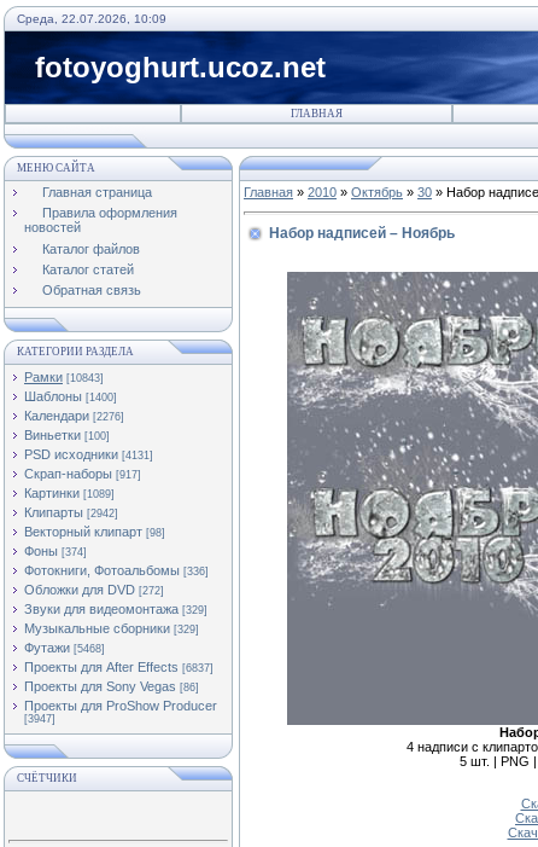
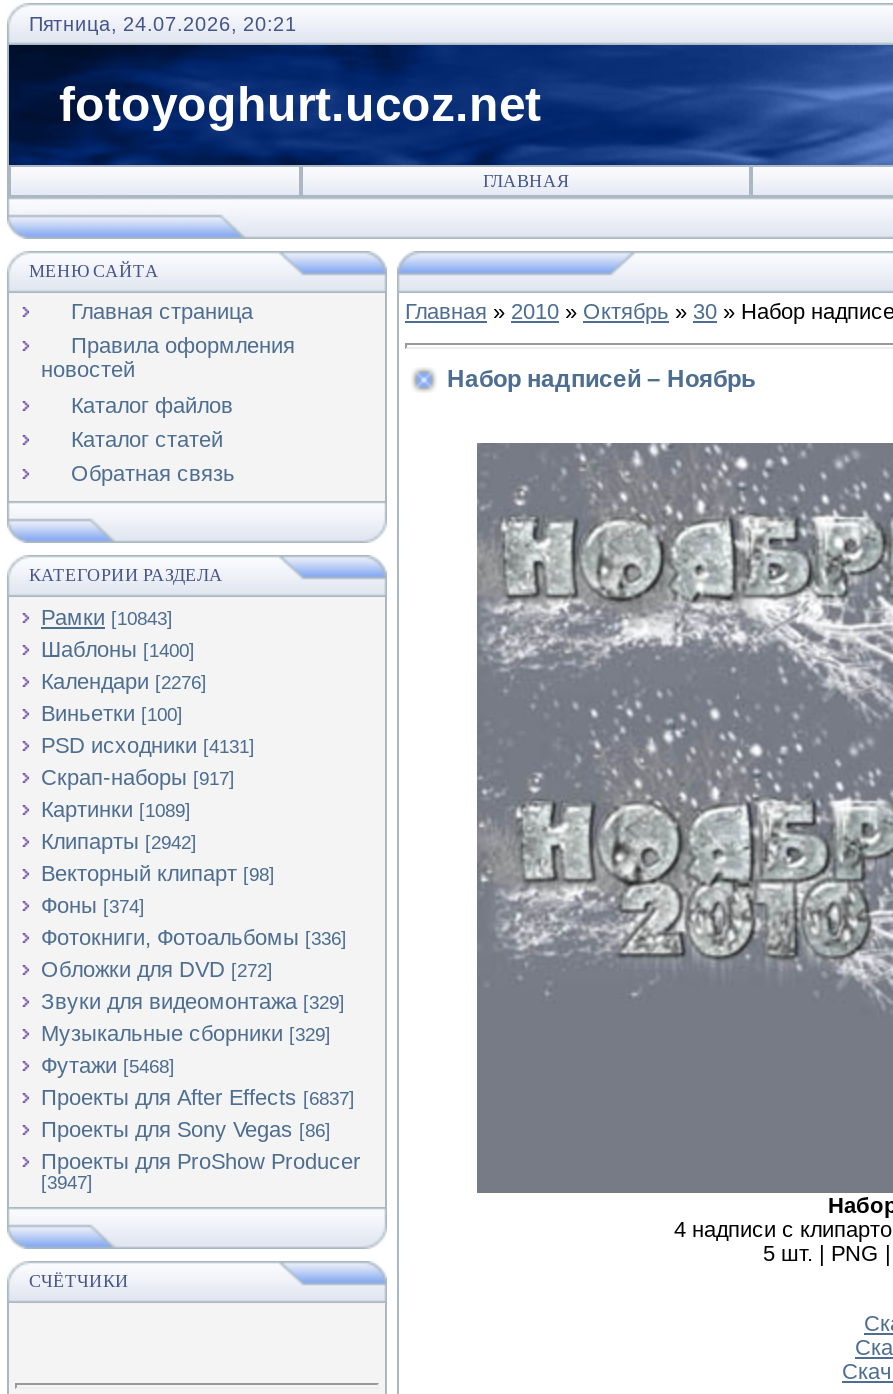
[17,12,166,25] Среда, 22.07.2026, 10:09 -> [29,13,297,35] Пятница, 24.07.2026, 20:21

